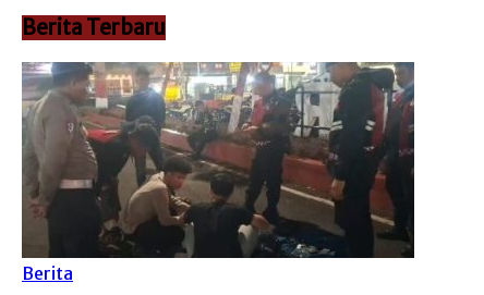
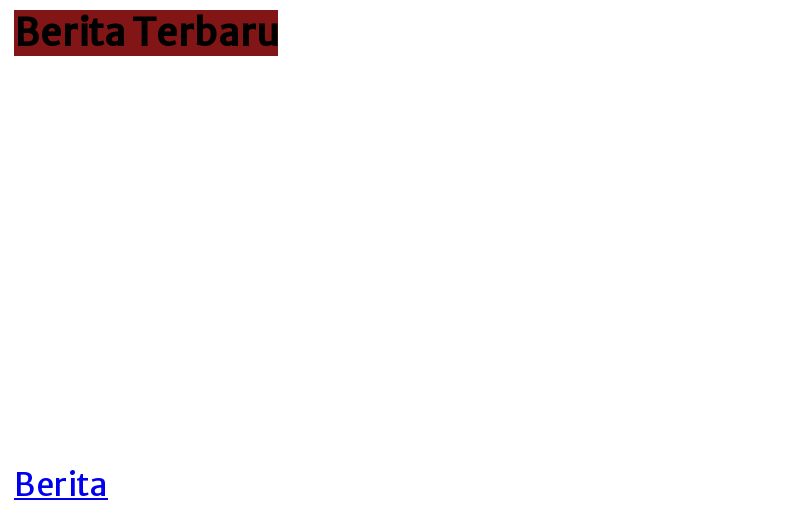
[21,61,415,259] [image] -> none

